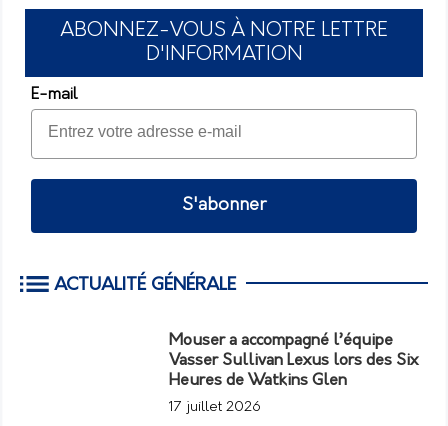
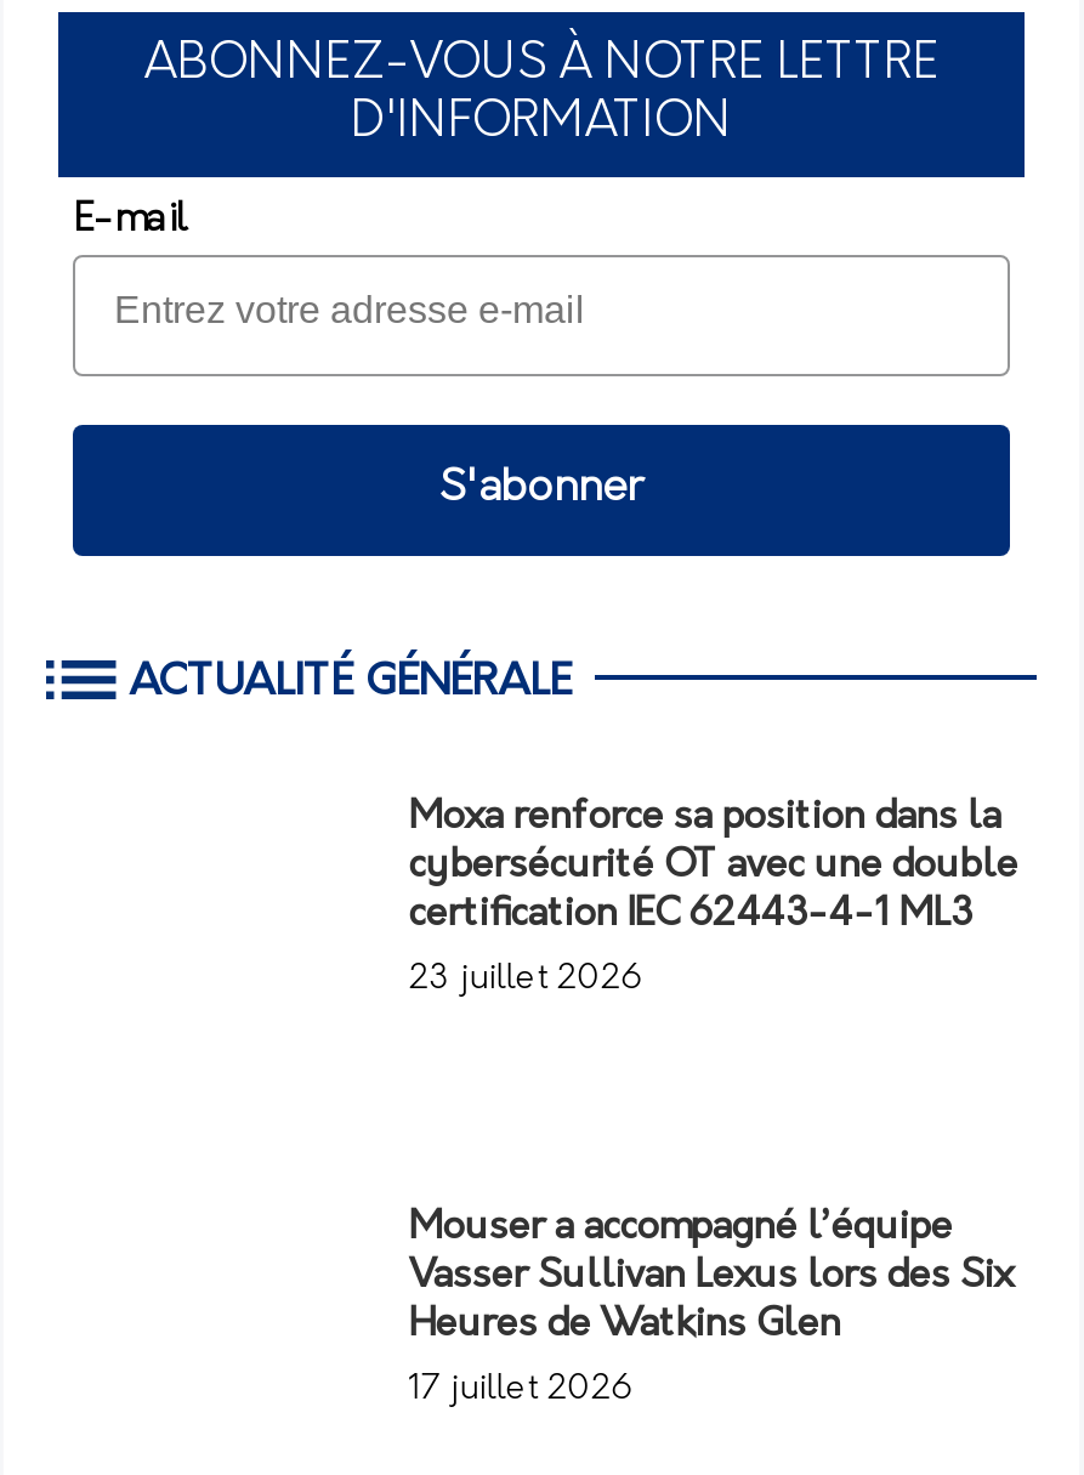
none -> [409,798,1018,997] Moxa renforce sa position dans la | cybersécurité OT avec une double | certification IEC 62443-4-1 ML3 | 23 juillet 2026

